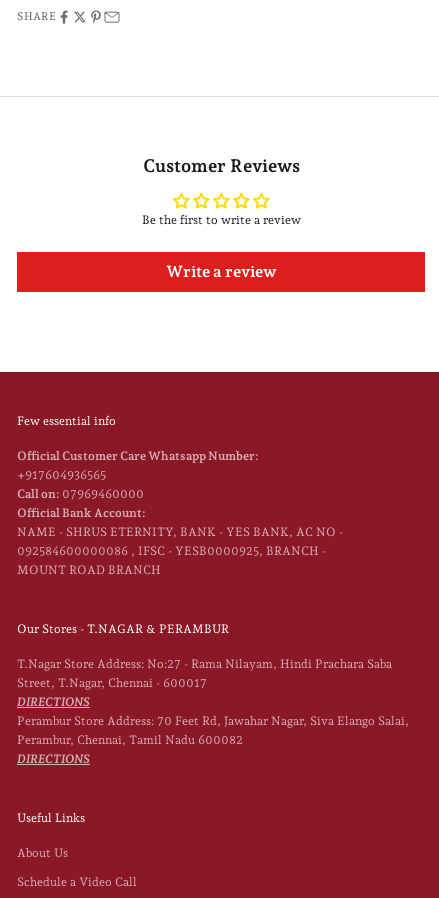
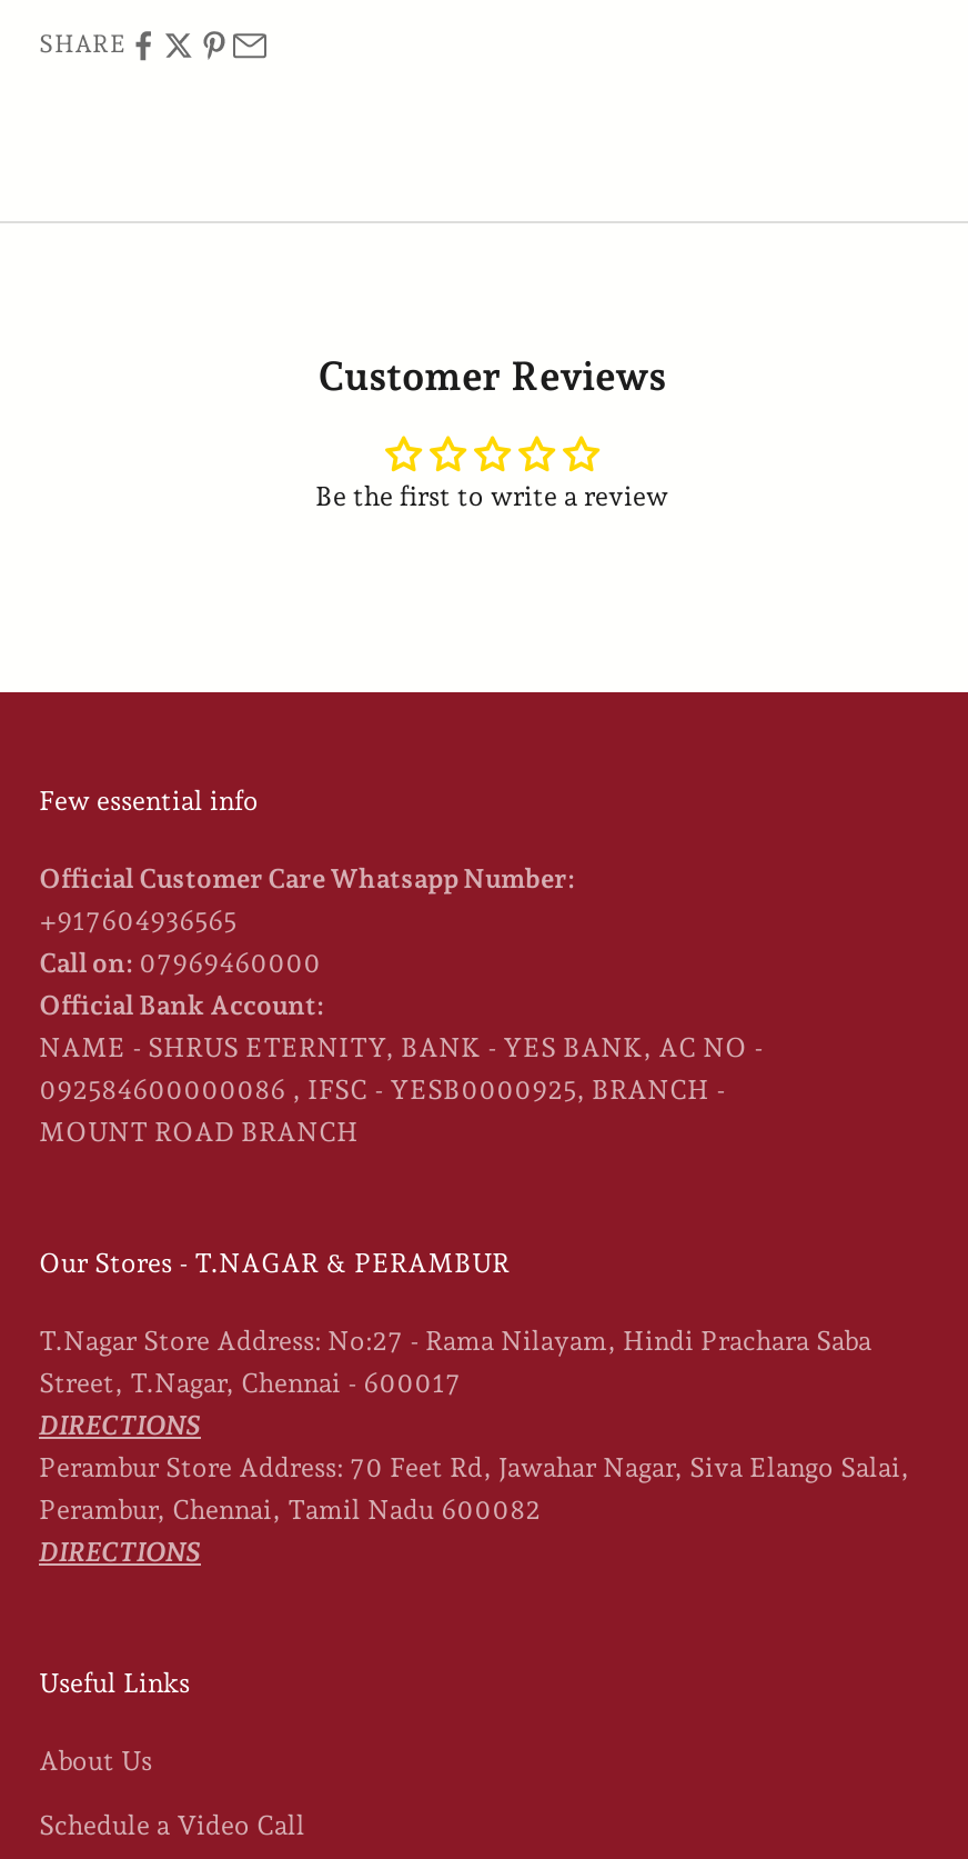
[165,262,276,281] Write a review -> none

